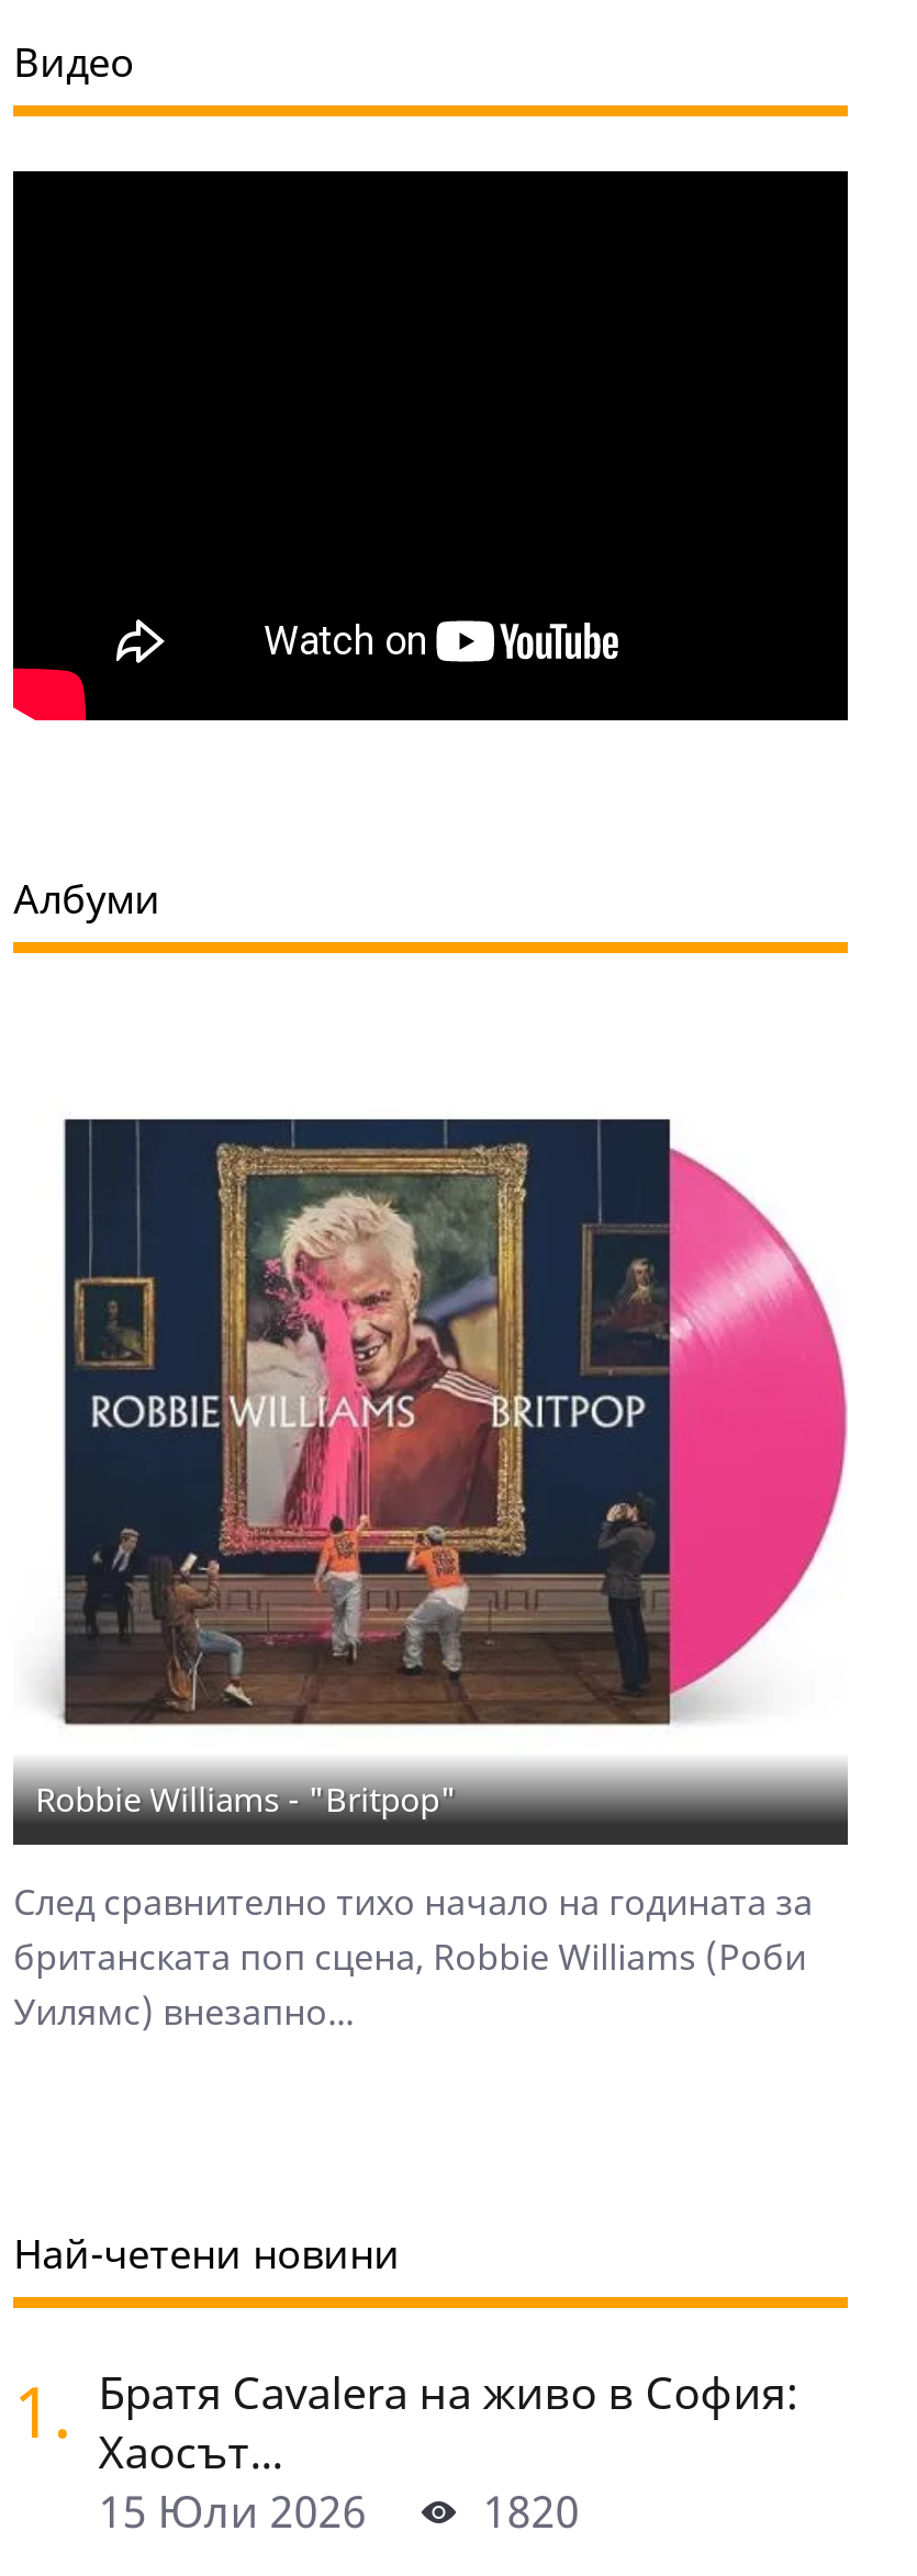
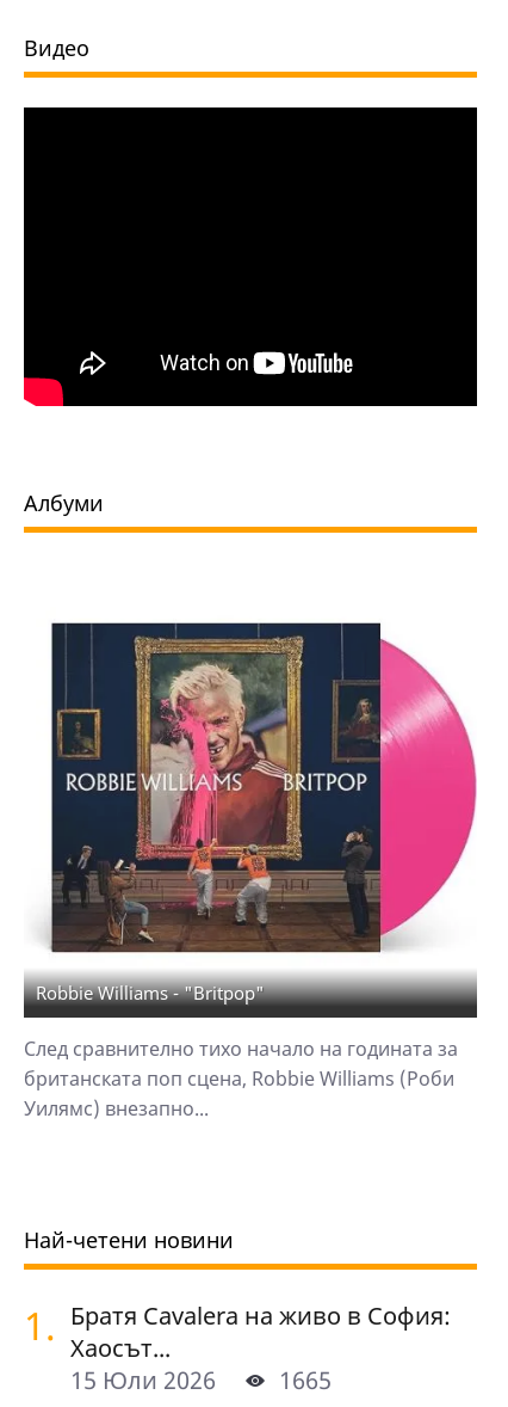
[98,2482,579,2541] 15 Юли 2026 1820 -> [70,1364,331,1396] 15 Юли 2026 1665

